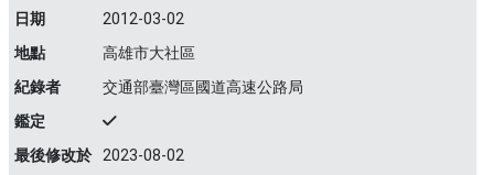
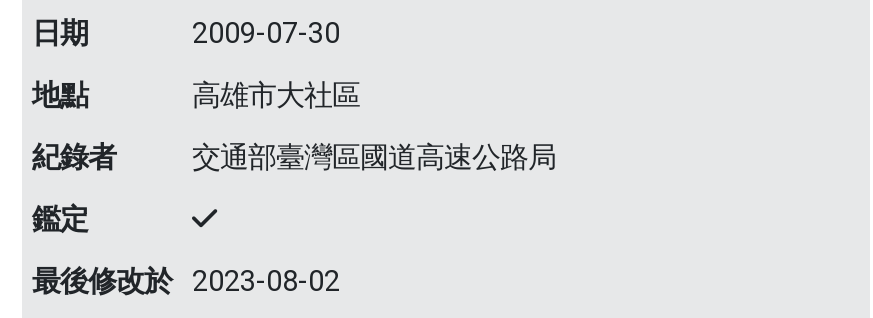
[103,10,184,29] 2012-03-02 -> [192,17,340,51] 2009-07-30

